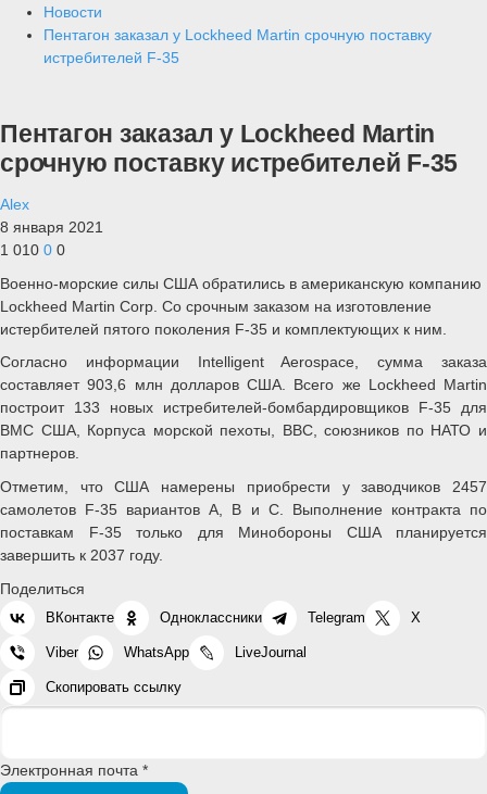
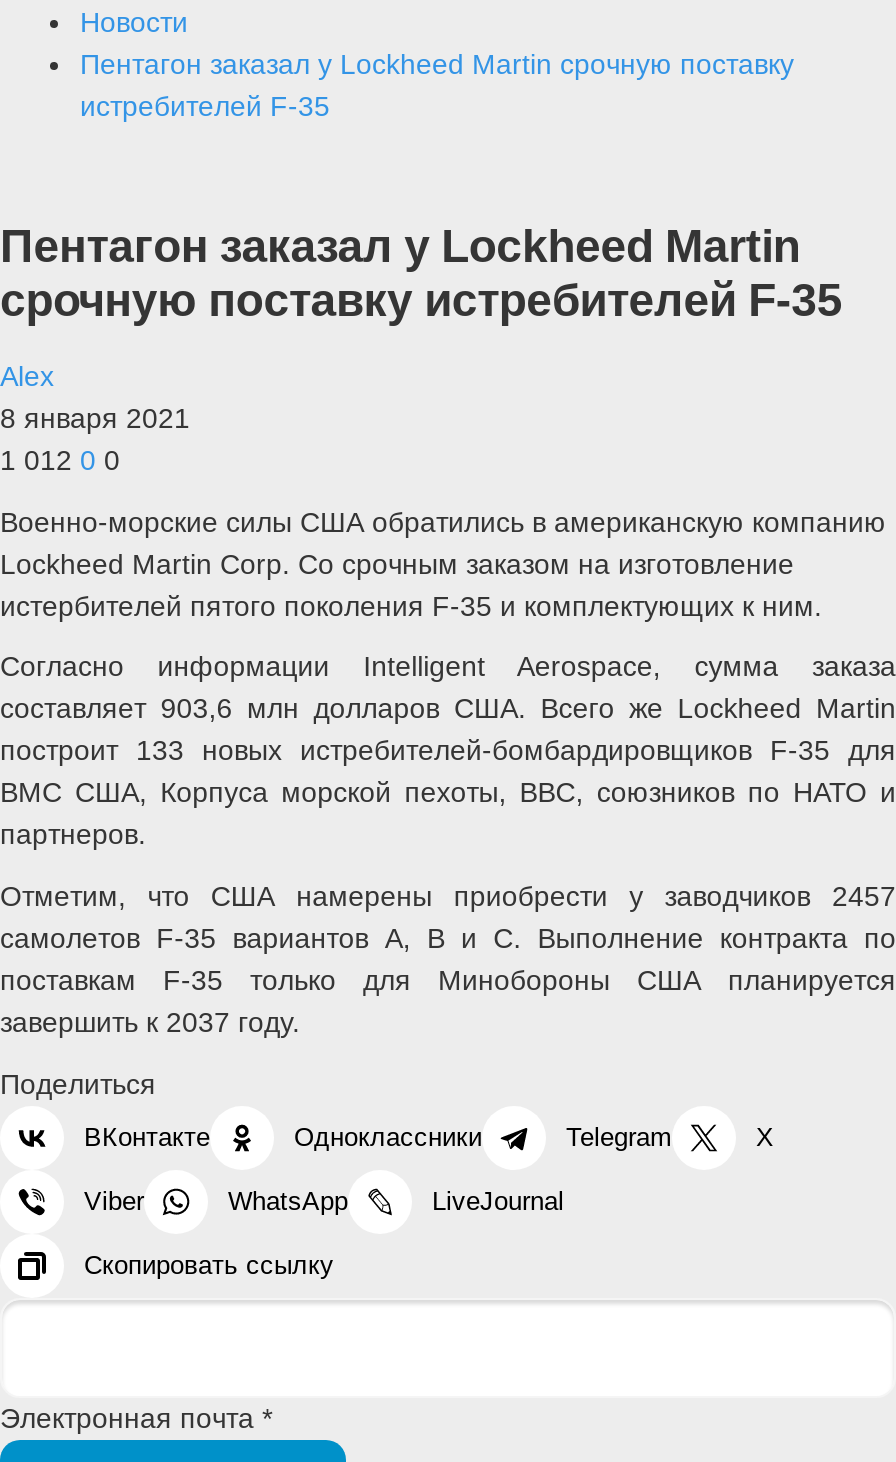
[0,241,65,258] 1 010 0 0 -> [0,444,120,476] 1 012 0 0

